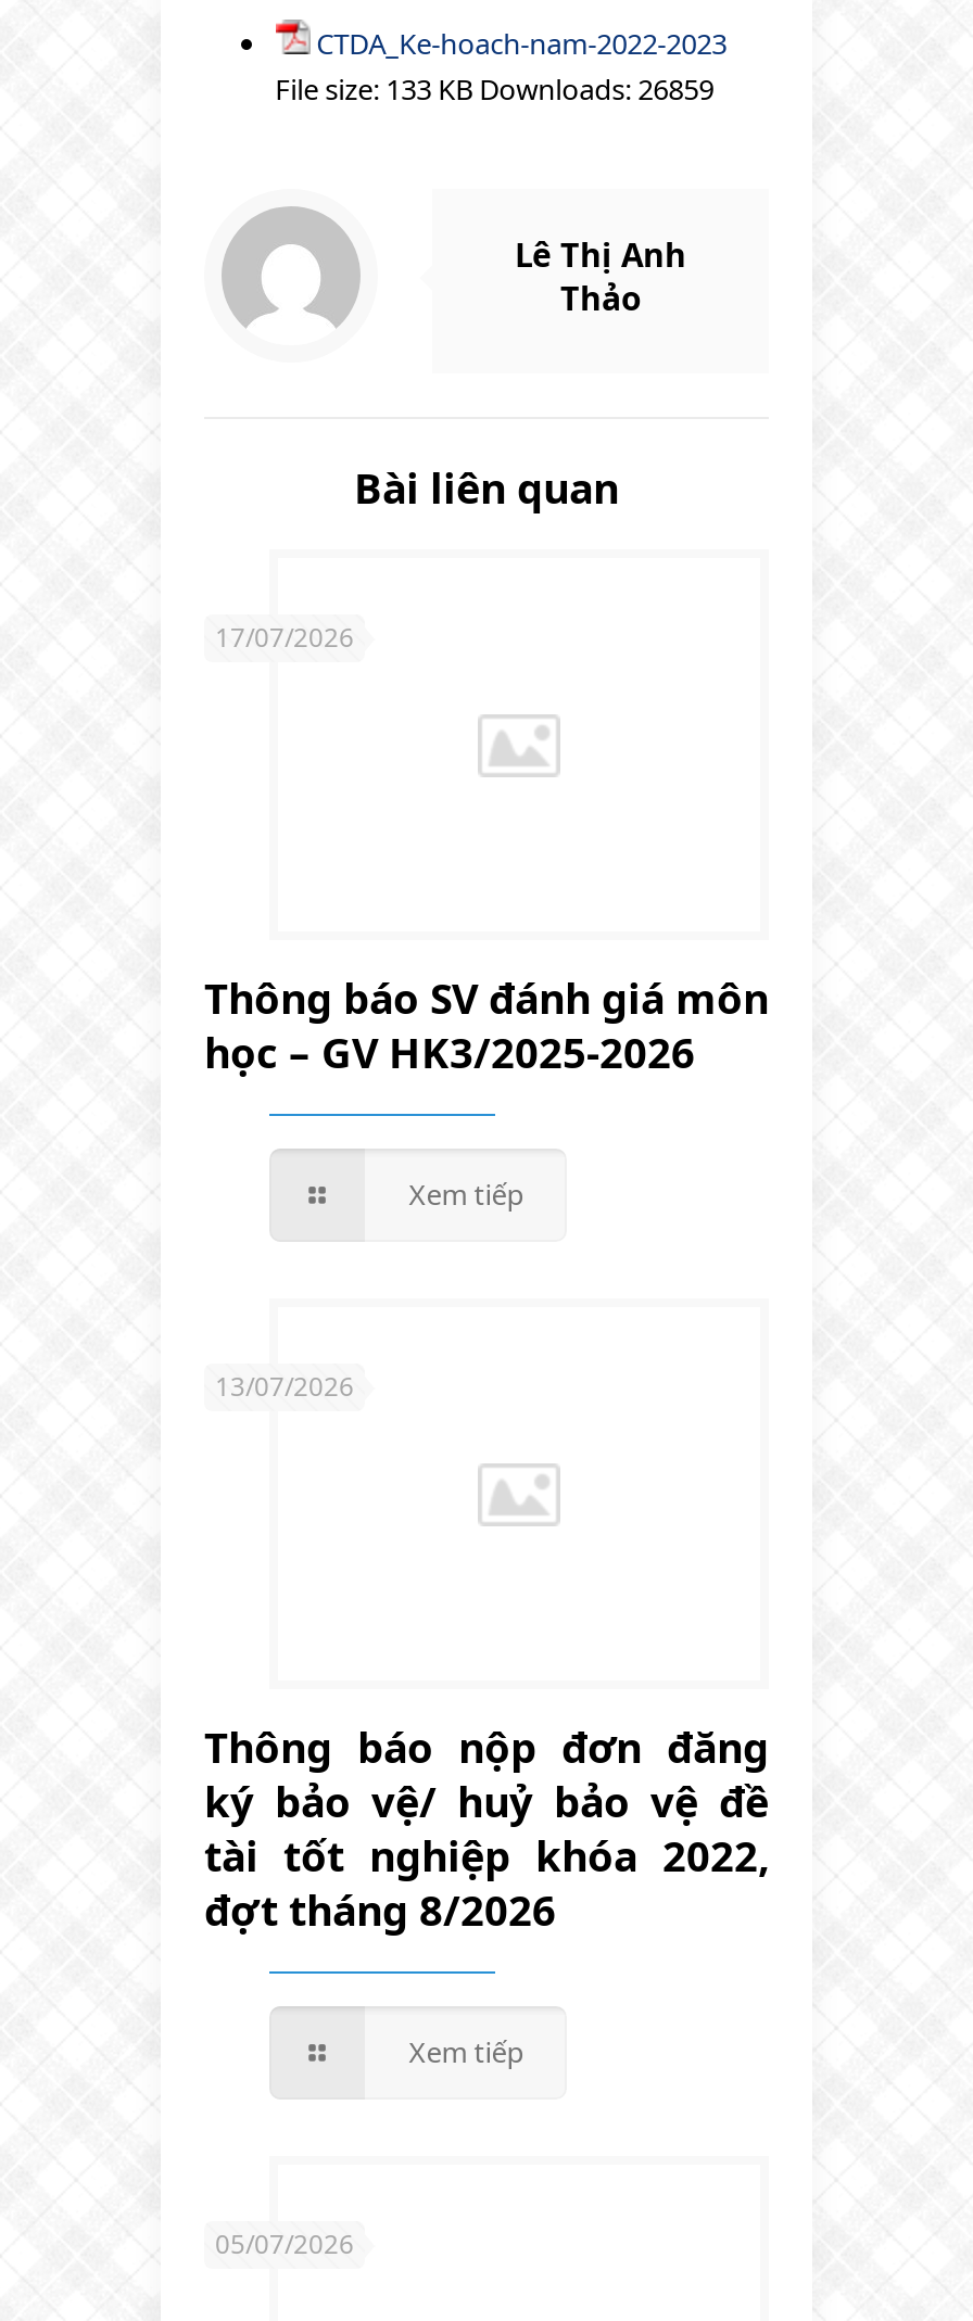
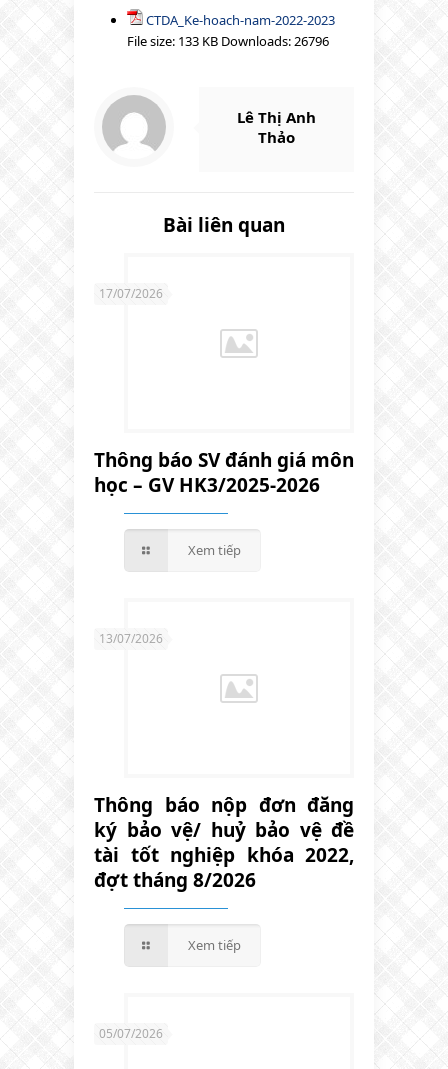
[275,68,714,107] File size: 133 KB Downloads: 26859 -> [127,31,329,49] File size: 133 KB Downloads: 26796

